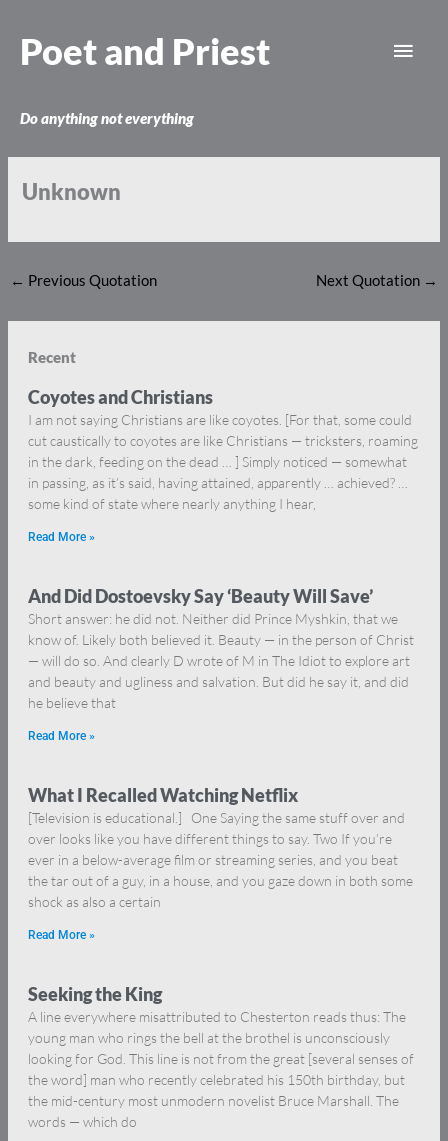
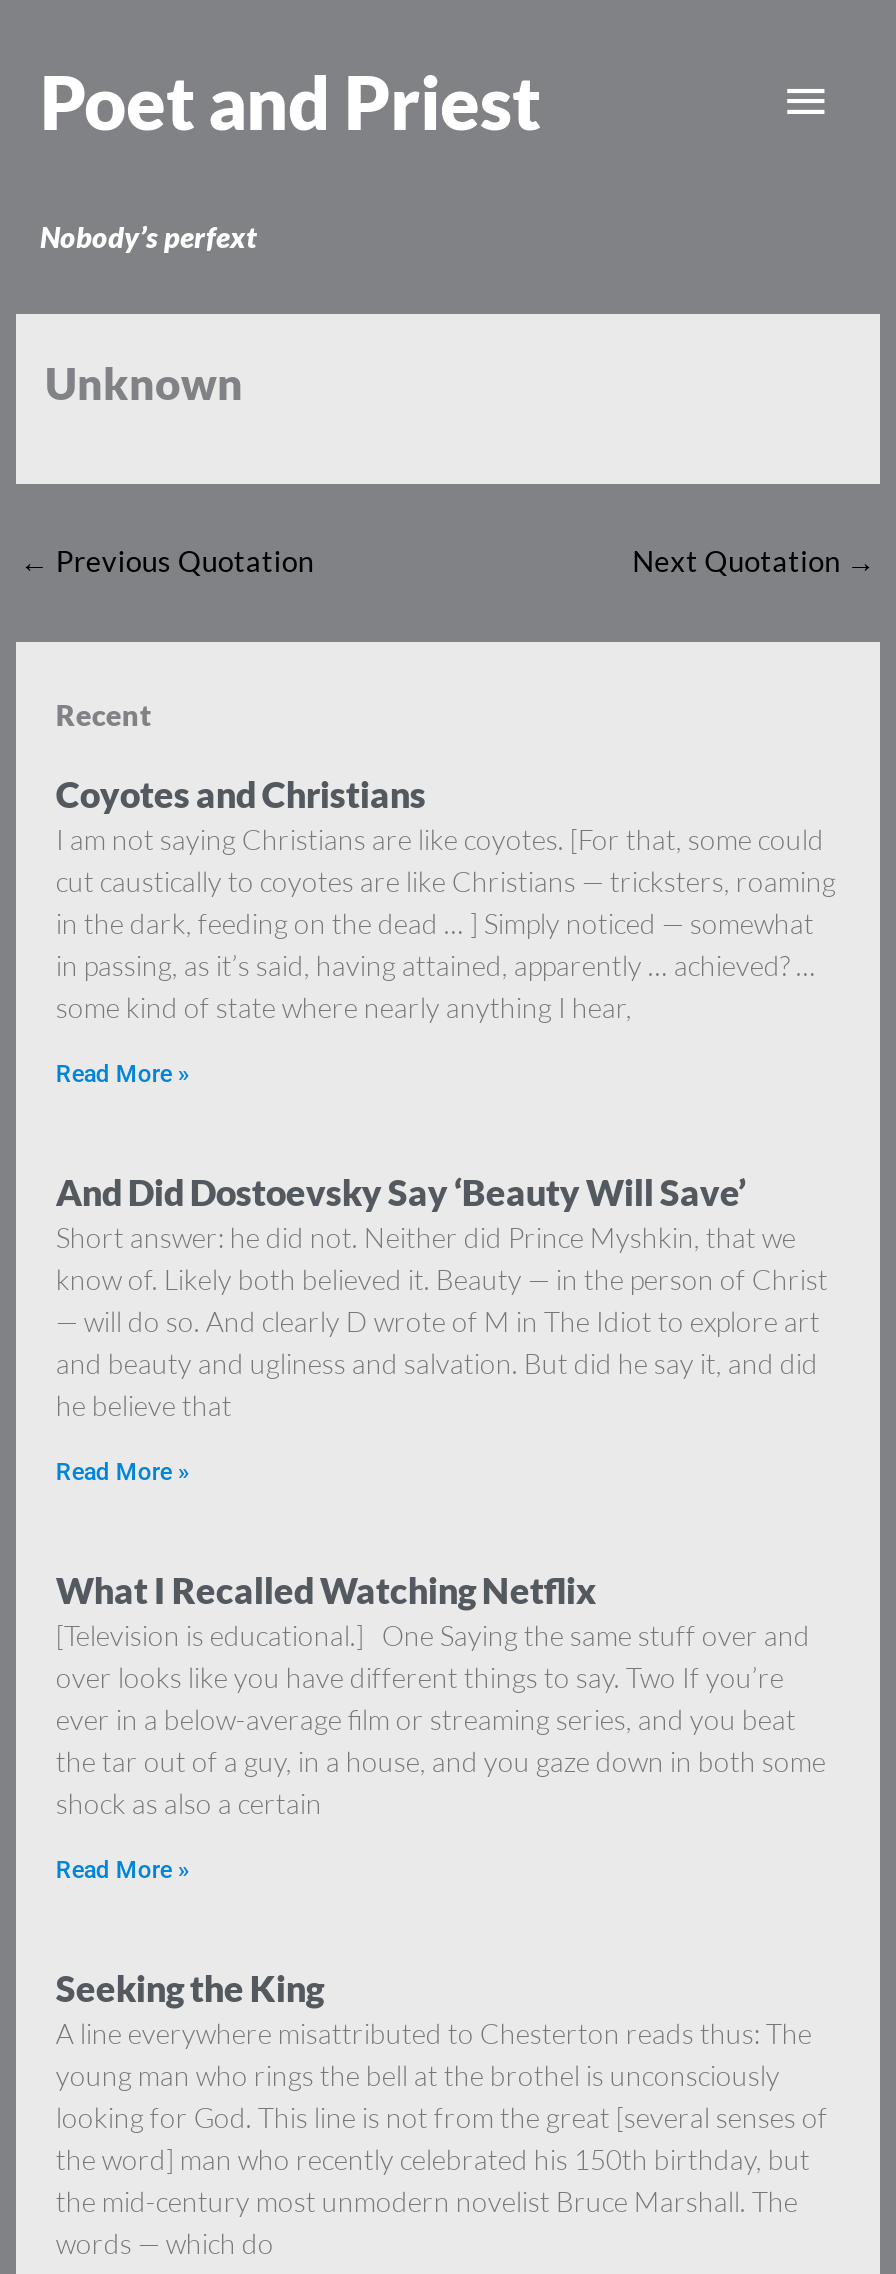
[20,110,194,127] Do anything not everything -> [40,221,256,255] Nobody’s perfext

